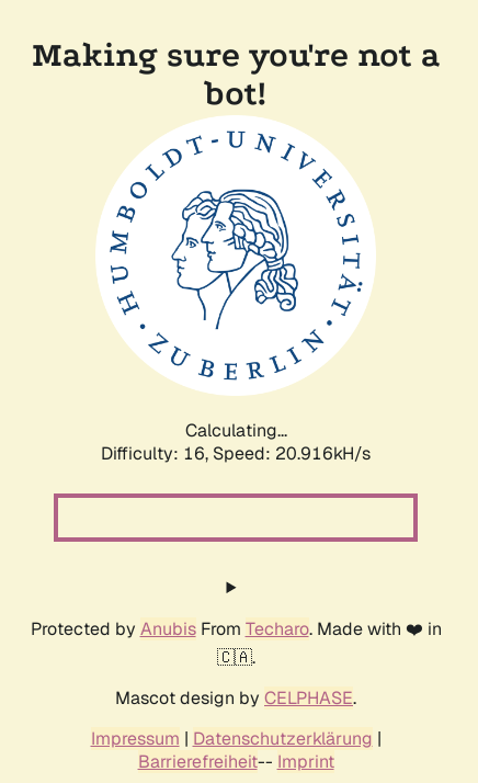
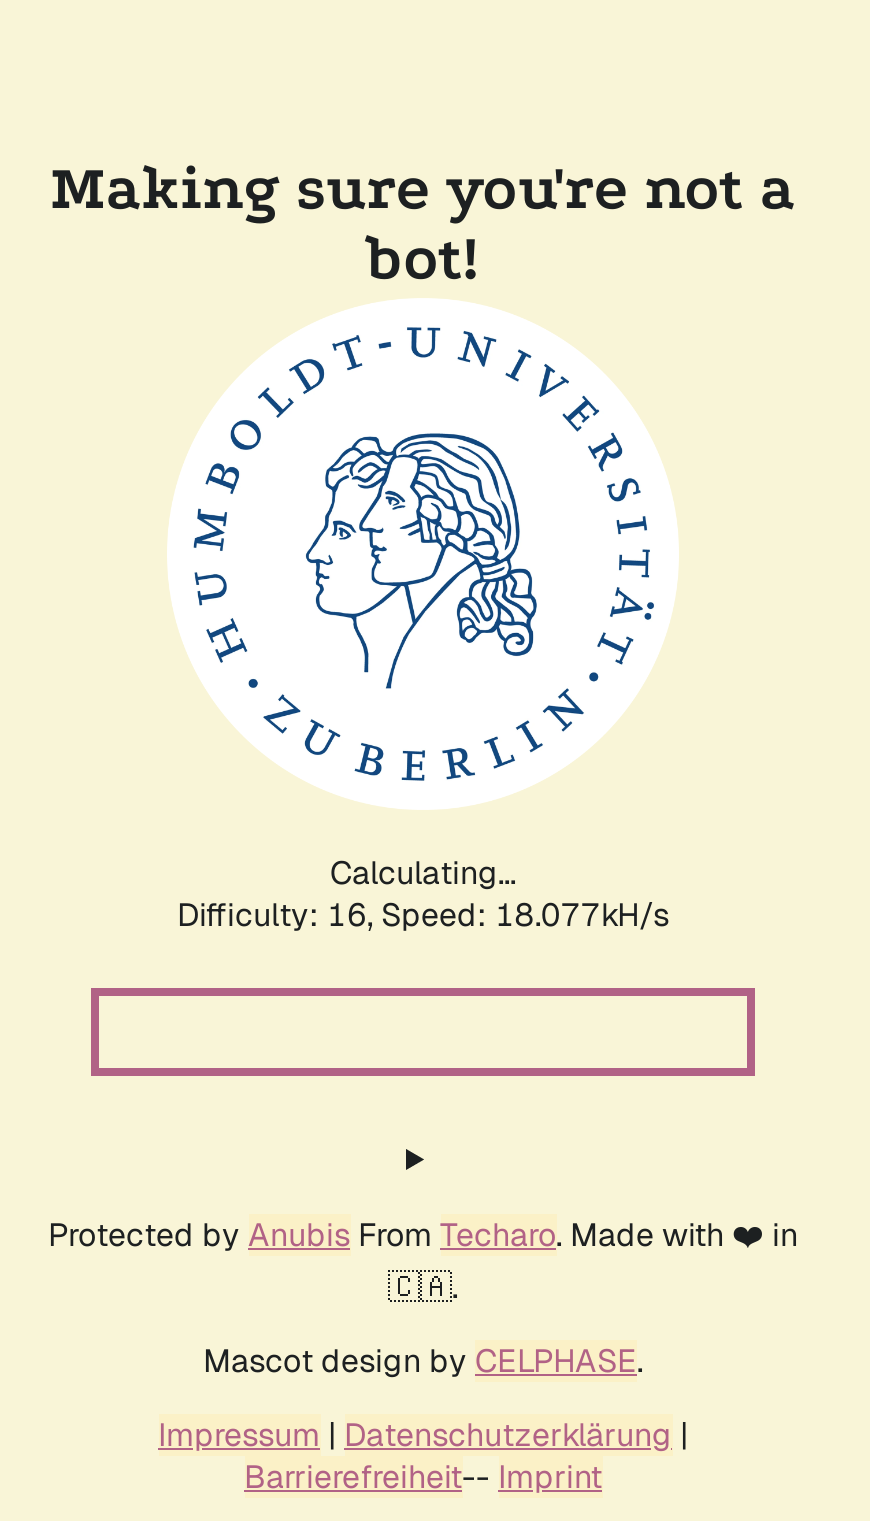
[101,442,371,465] Difficulty: 16, Speed: 20.916kH/s -> [177,894,669,936] Difficulty: 16, Speed: 18.077kH/s

